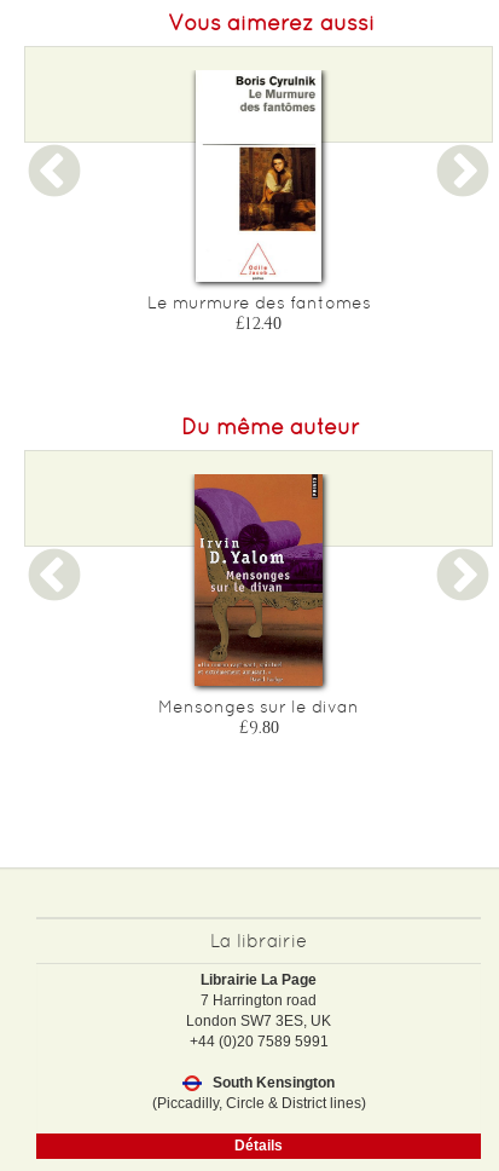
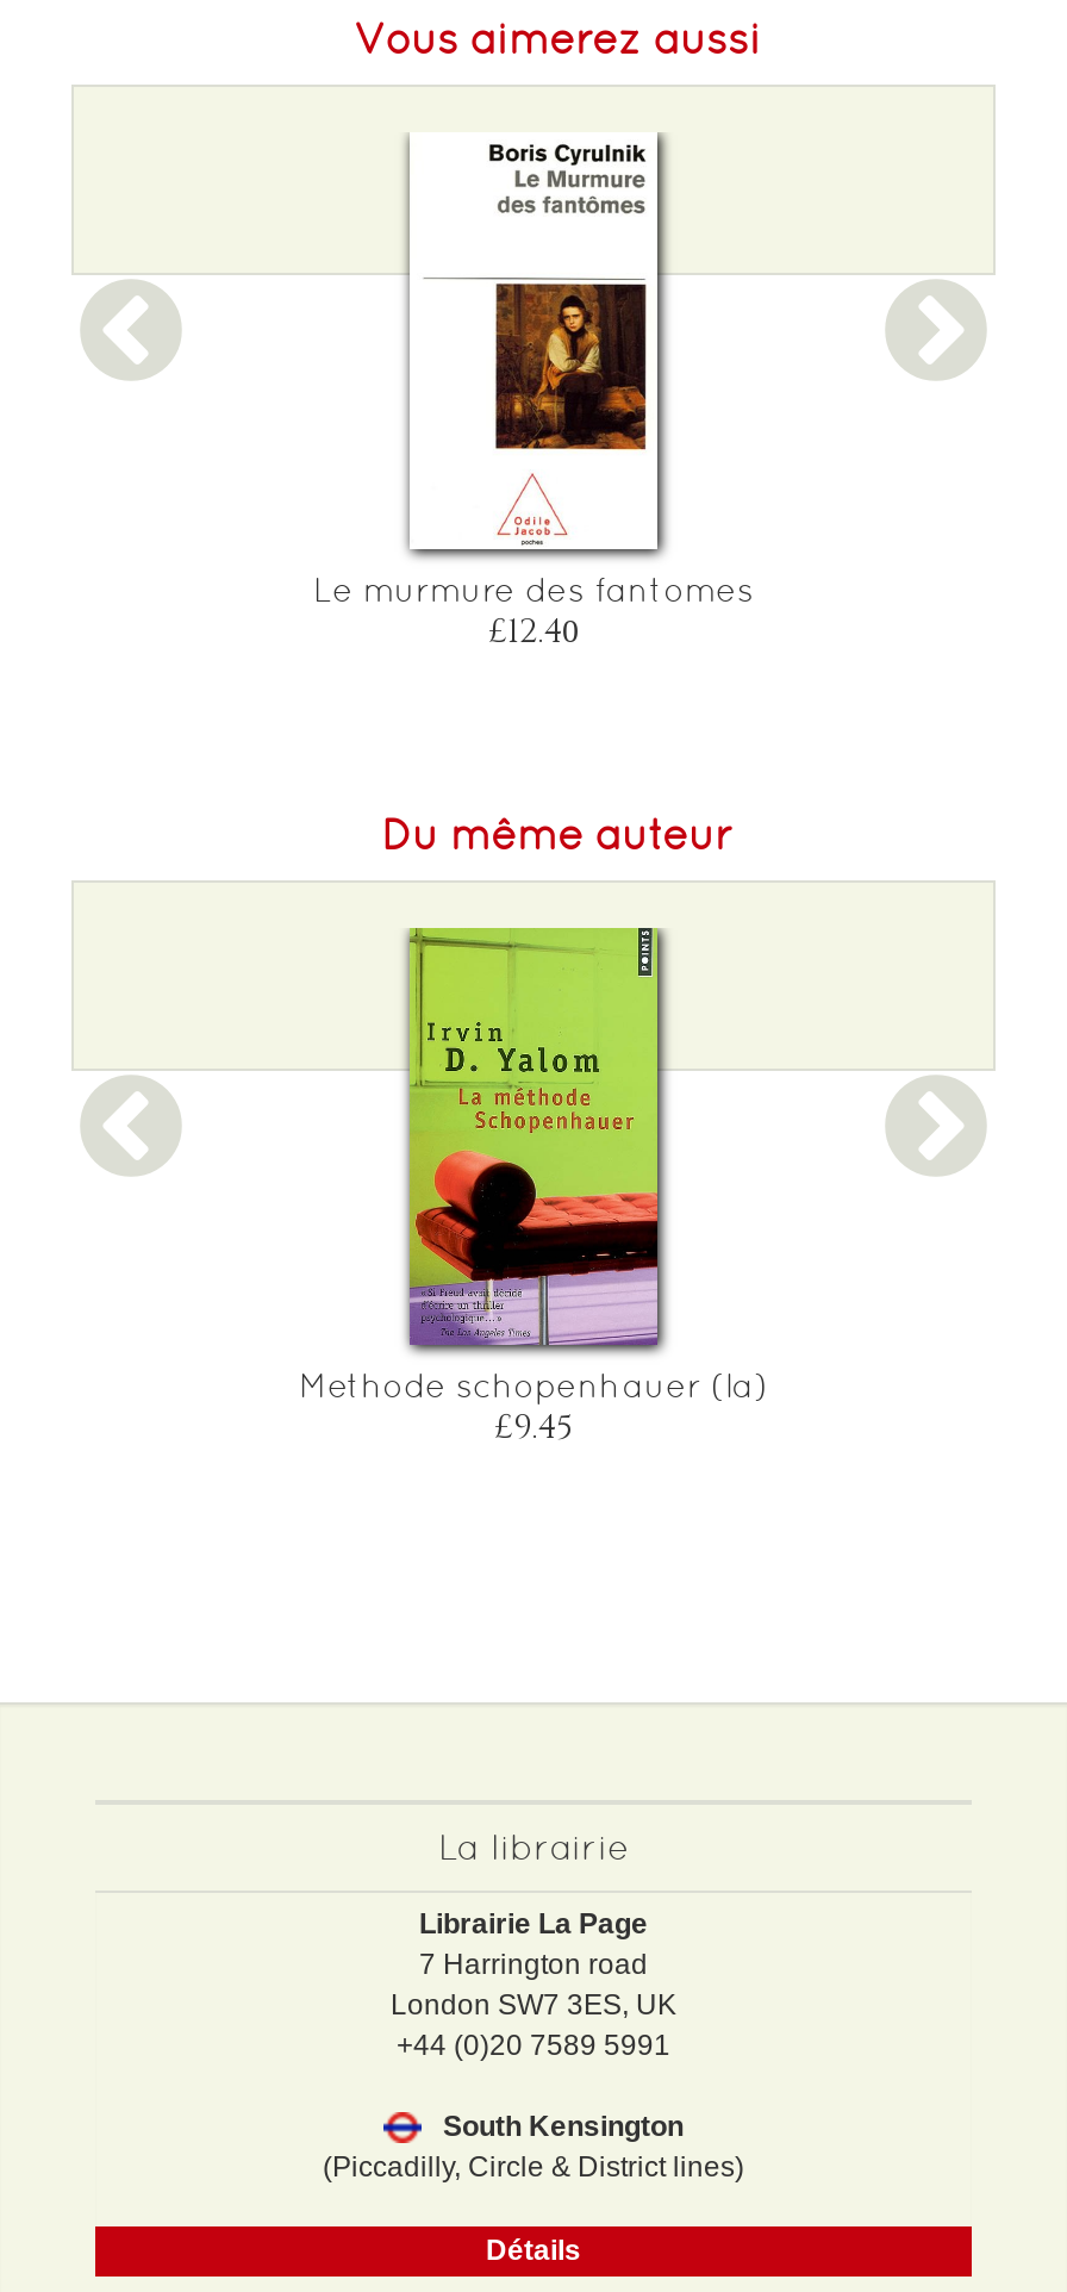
[158,473,359,739] [image] | Mensonges sur le divan | £9.80 -> [299,926,768,1450] [image] | Methode schopenhauer (la) | £9.45

